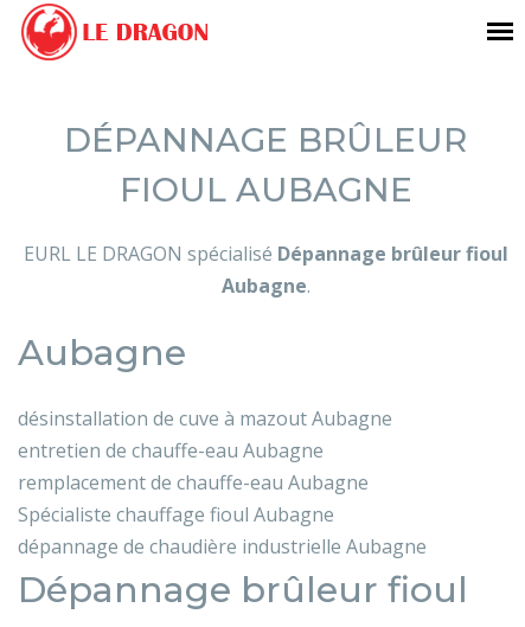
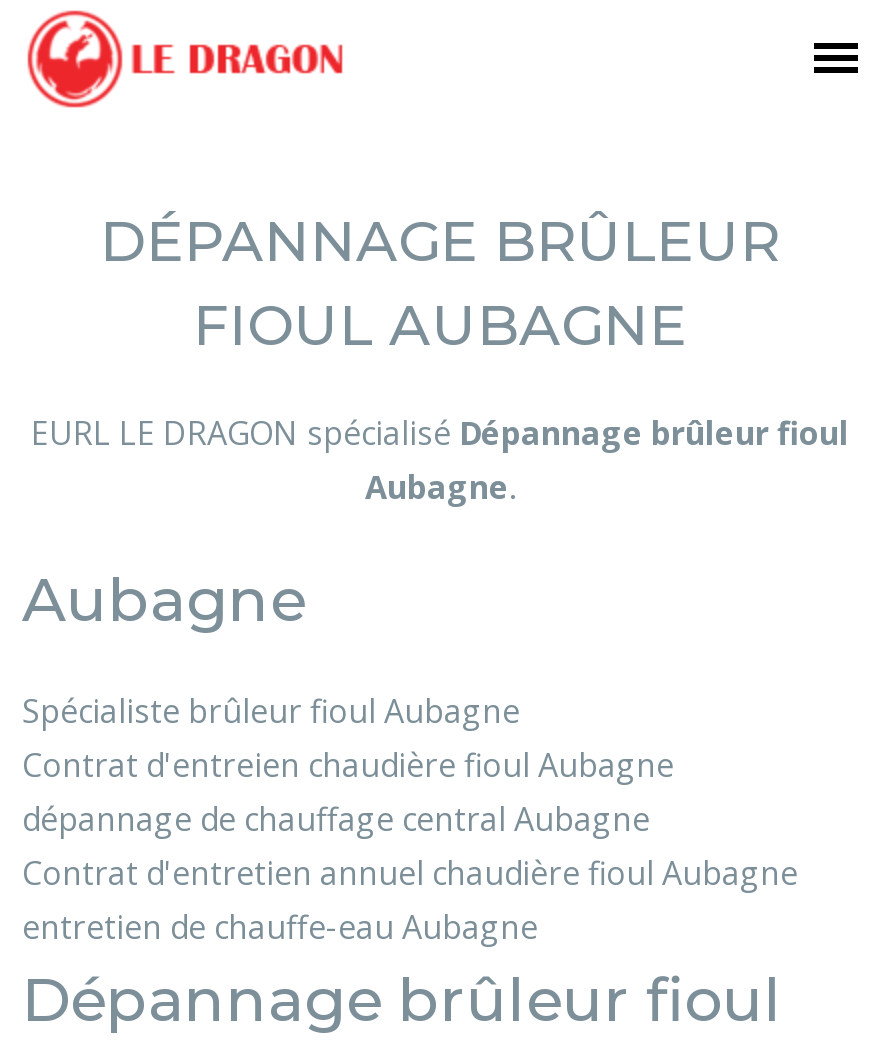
[18,405,392,431] désinstallation de cuve à mazout Aubagne -> [22,689,798,895] Spécialiste brûleur fioul Aubagne | Contrat d'entreien chaudière fioul Aubagne | dépannage de chauffage central Aubagne | Contrat d'entretien annuel chaudière fioul Aubagne
moved [18,437,324,463] -> [22,905,538,949]: entretien de chauffe-eau Aubagne
[18,469,427,559] remplacement de chauffe-eau Aubagne | Spécialiste chauffage fioul Aubagne | dépannage de chaudière industrielle Aubagne -> none

